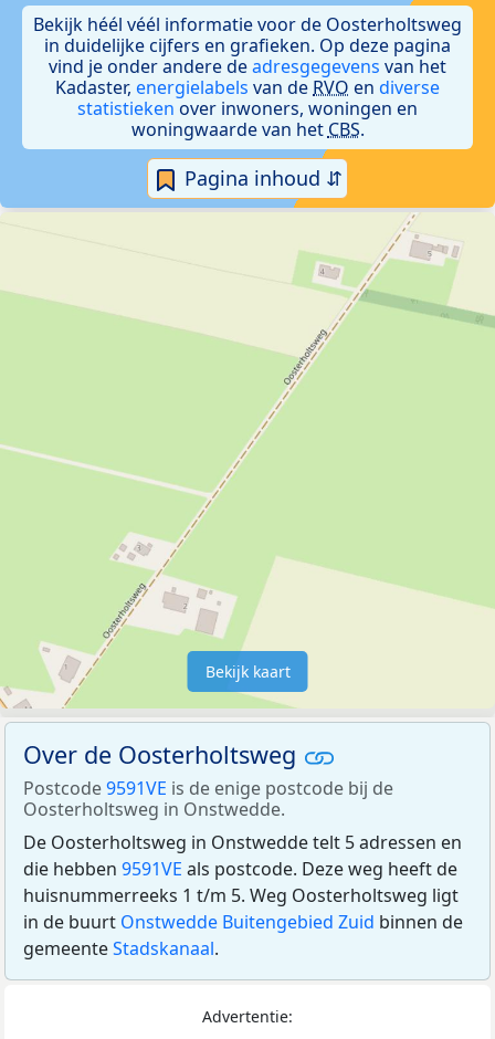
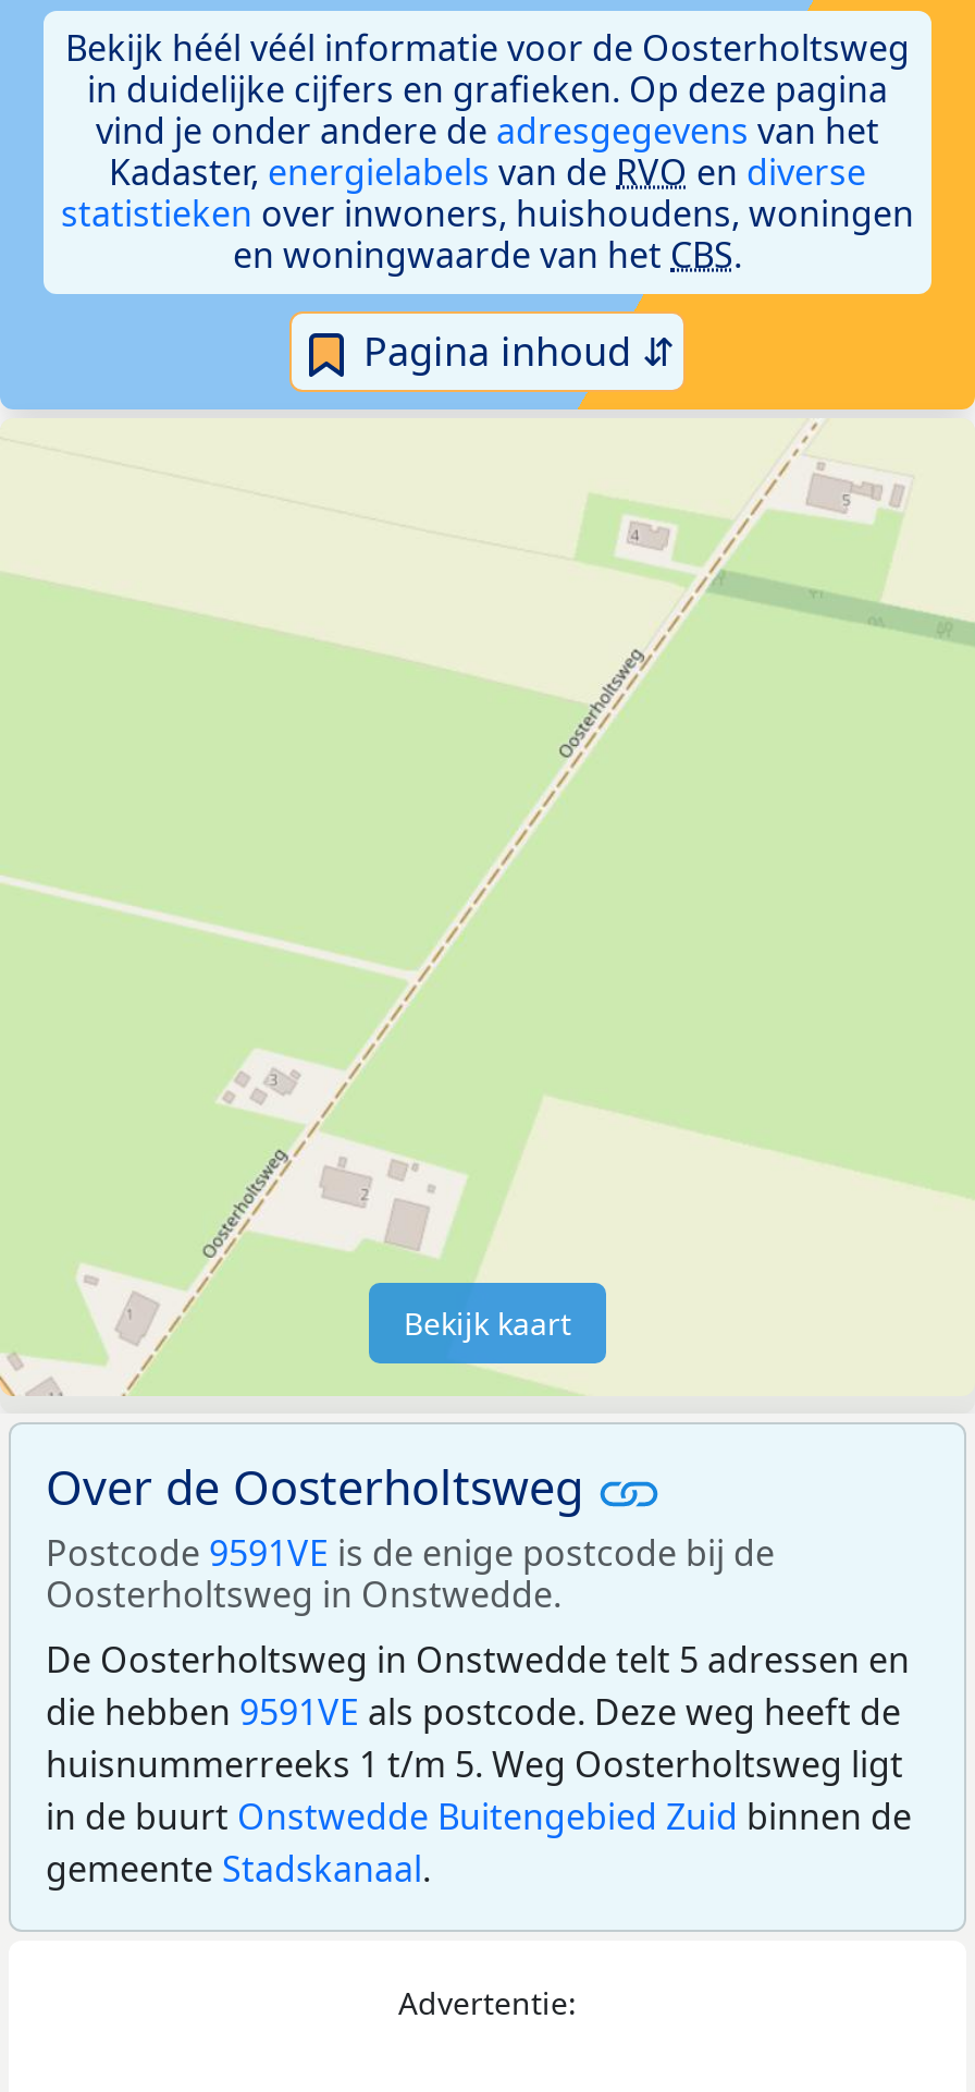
[77,96,418,141] statistieken over inwoners, woningen en | woningwaarde van het CBS. -> [61,189,914,279] statistieken over inwoners, huishoudens, woningen | en woningwaarde van het CBS.

